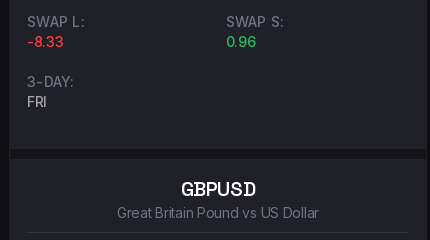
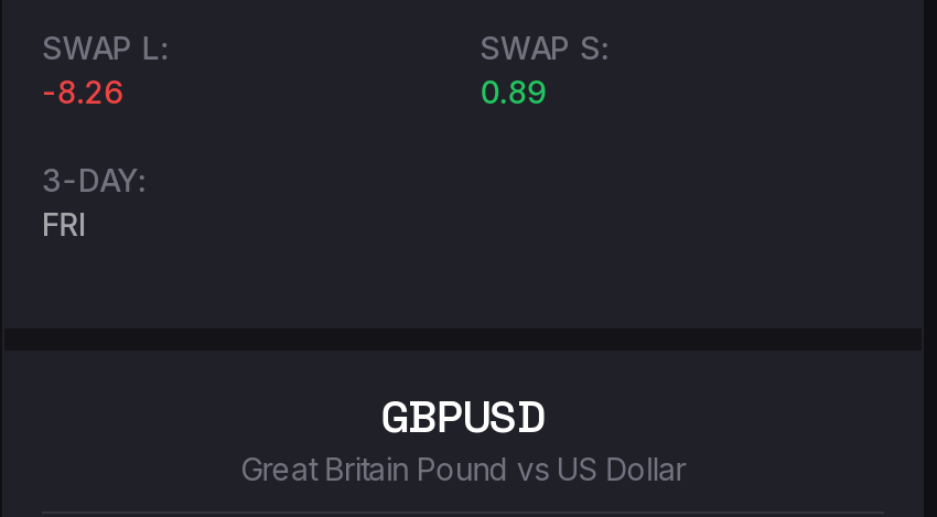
[27,33,64,50] -8.33 -> [42,73,123,110] -8.26
[226,33,255,50] 0.96 -> [480,73,546,110] 0.89

